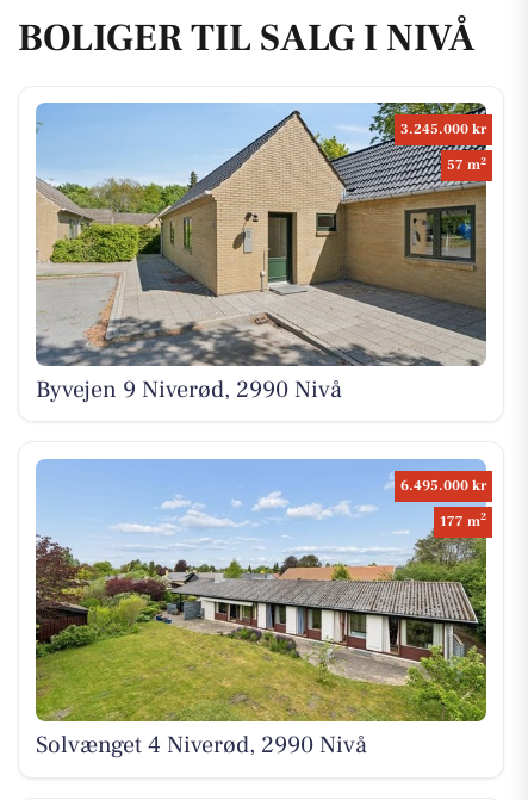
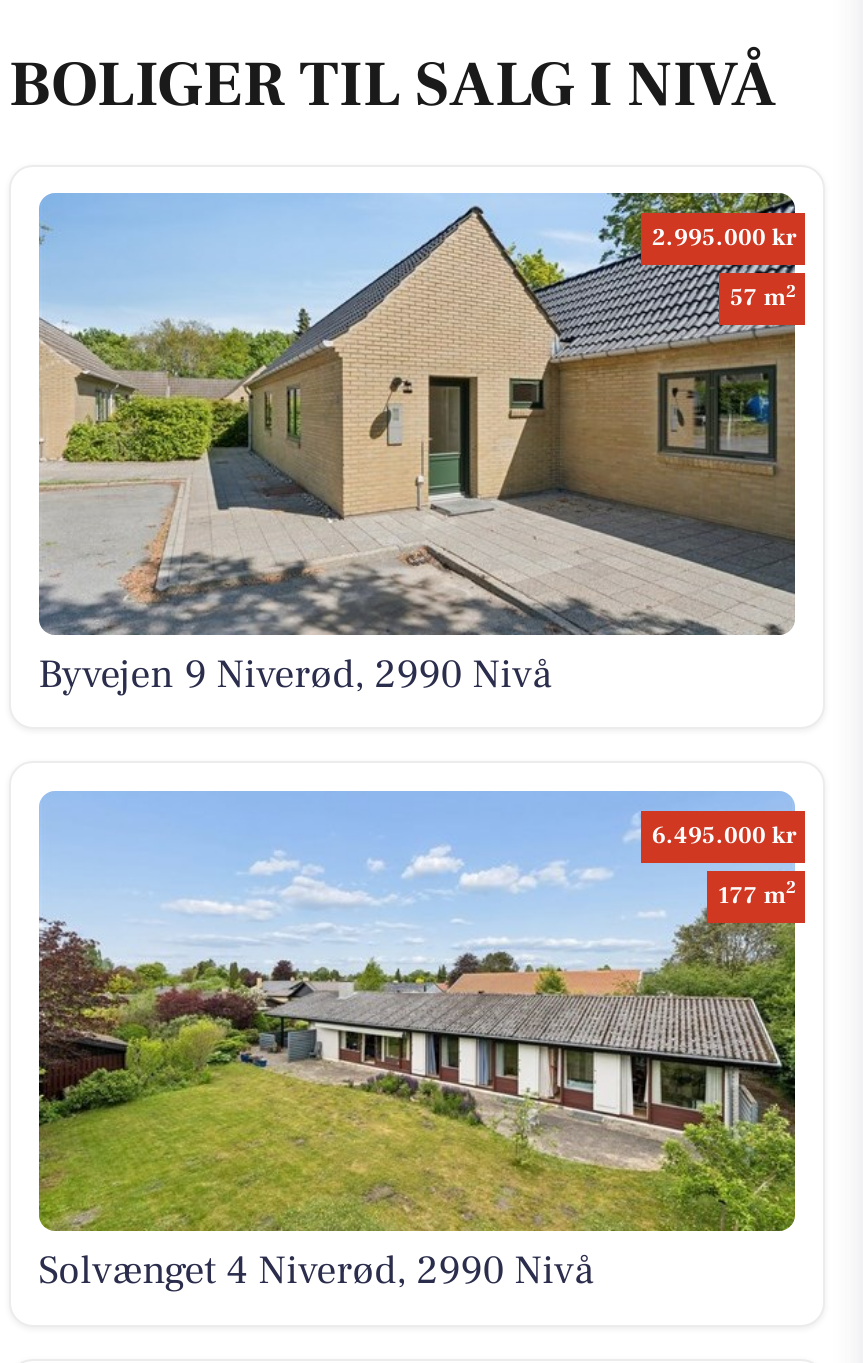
[401,121,487,139] 3.245.000 kr -> [652,223,796,253] 2.995.000 kr

